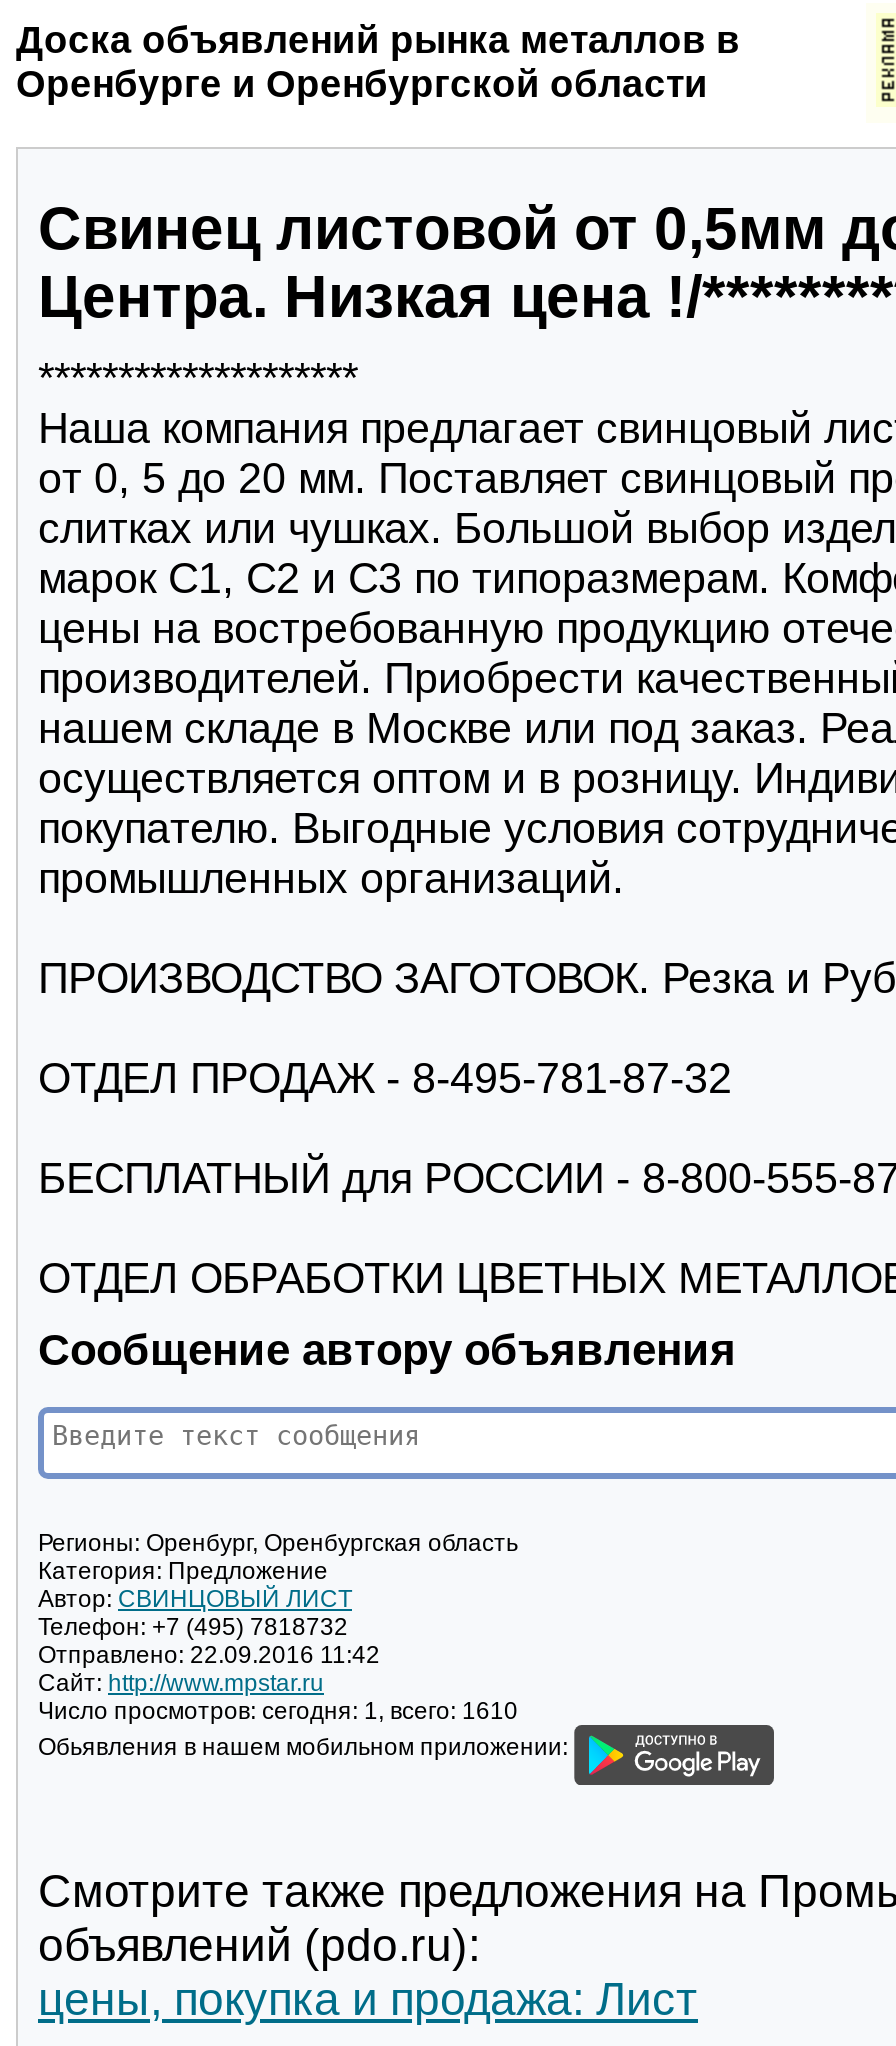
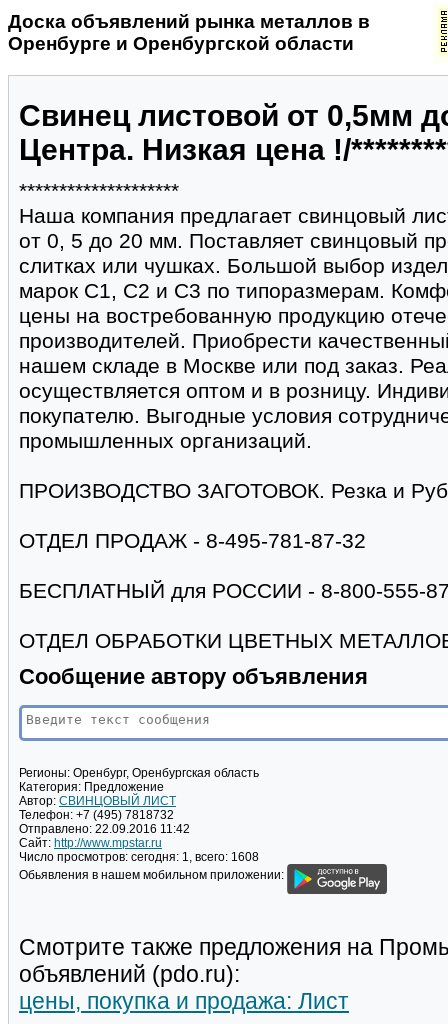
[38,1698,518,1726] Число просмотров: сегодня: 1, всего: 1610 -> [19,850,259,864] Число просмотров: сегодня: 1, всего: 1608

